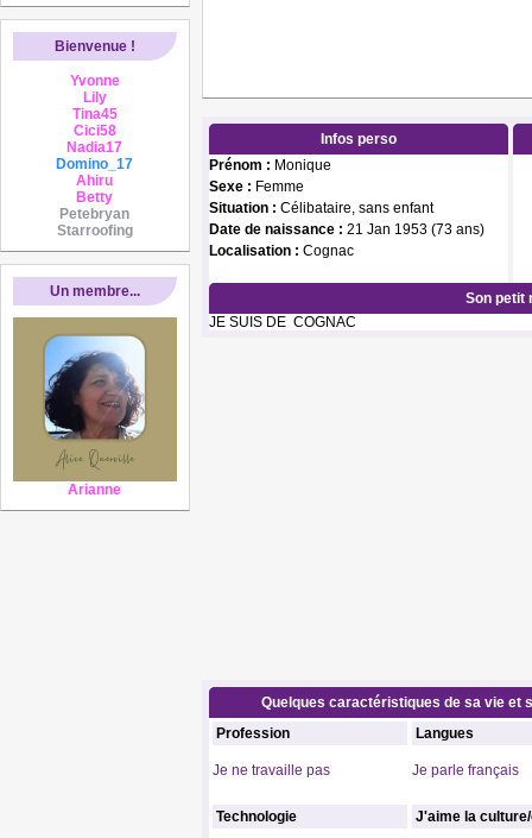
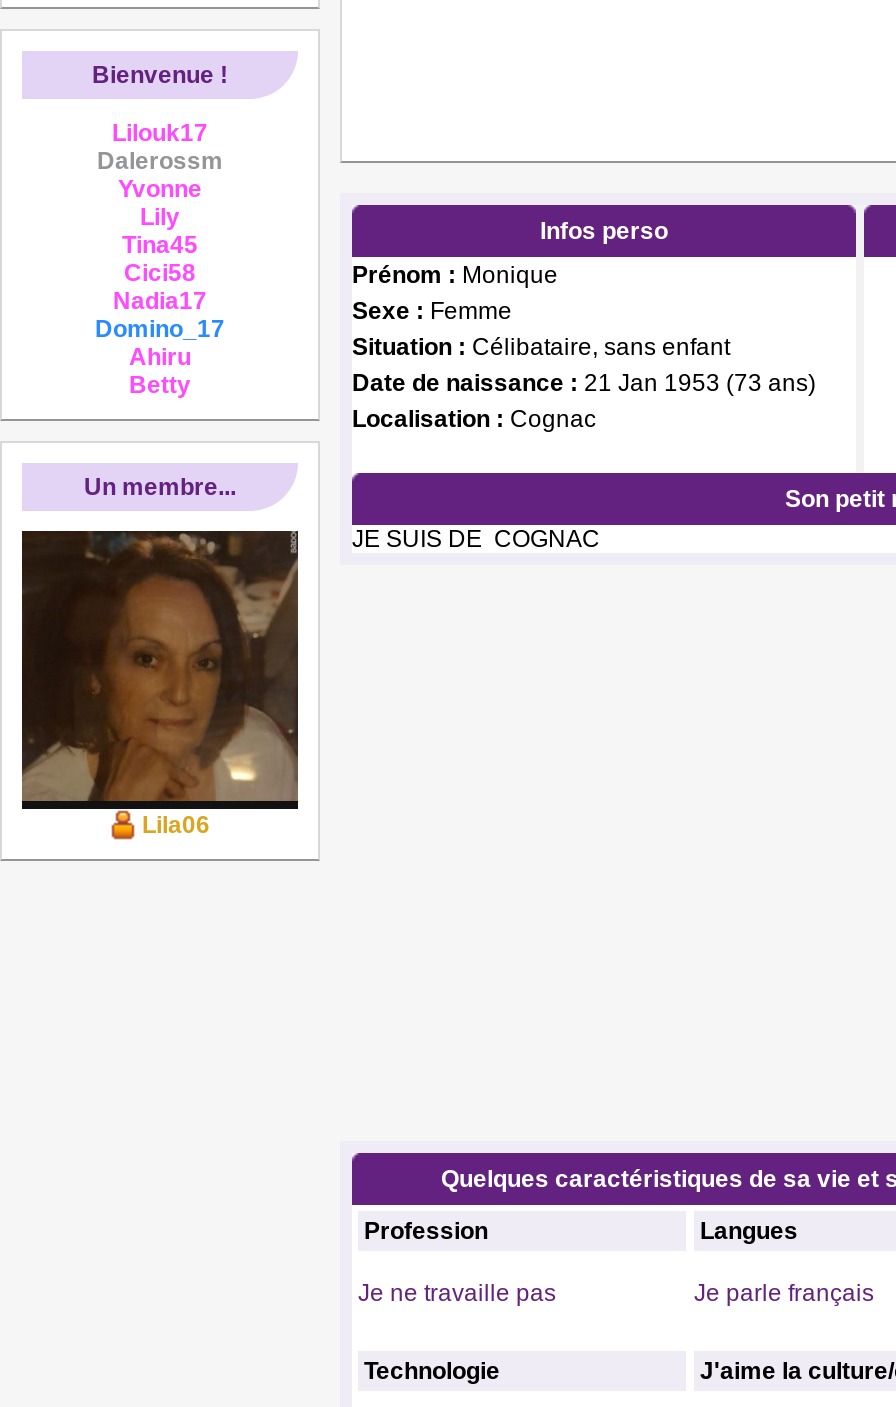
none -> [97,119,223,175] Lilouk17 | Dalerossm
moved [56,73,134,206] -> [95,175,225,399]: Yvonne | Lily | Tina45 | Cici58 | Nadia17 | Domino_17 | Ahiru | Betty
[57,206,133,239] Petebryan | Starroofing -> none
[12,316,178,498] [image] | Arianne -> [20,529,300,839] [image] | Lila06

